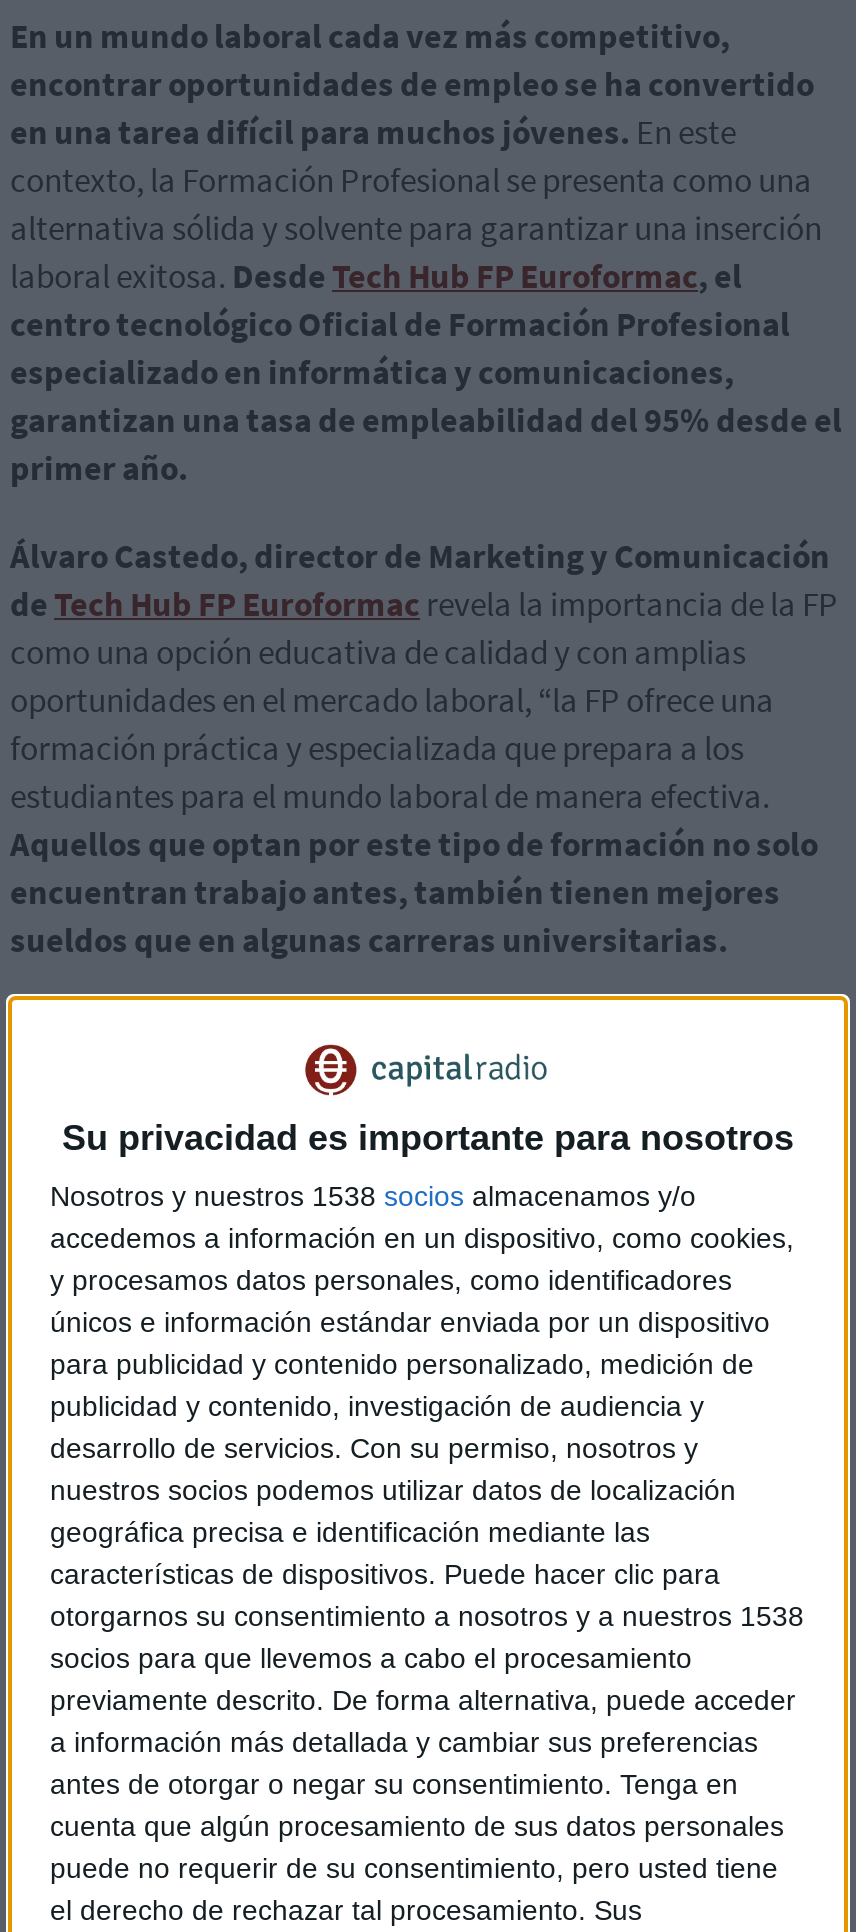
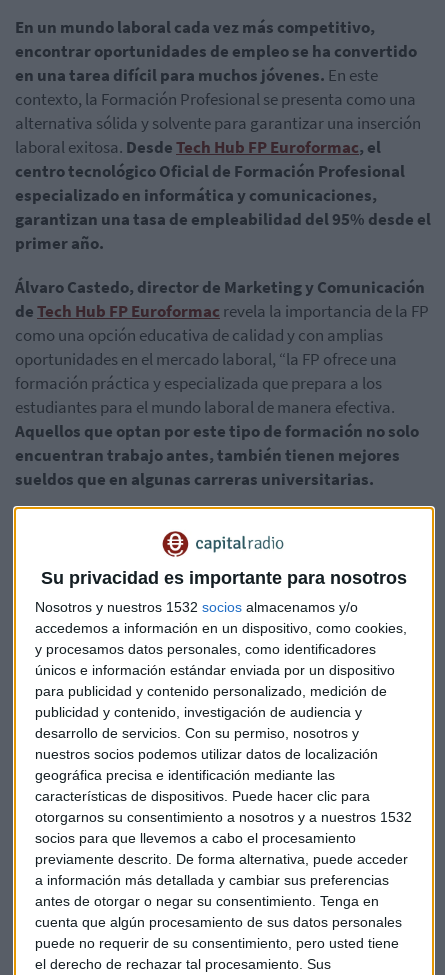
[50,1179,696,1211] Nosotros y nuestros 1538 socios almacenamos y/o -> [35,599,358,615] Nosotros y nuestros 1532 socios almacenamos y/o
[50,1599,804,1631] otorgarnos su consentimiento a nosotros y a nuestros 1538 -> [35,809,412,825] otorgarnos su consentimiento a nosotros y a nuestros 1532

